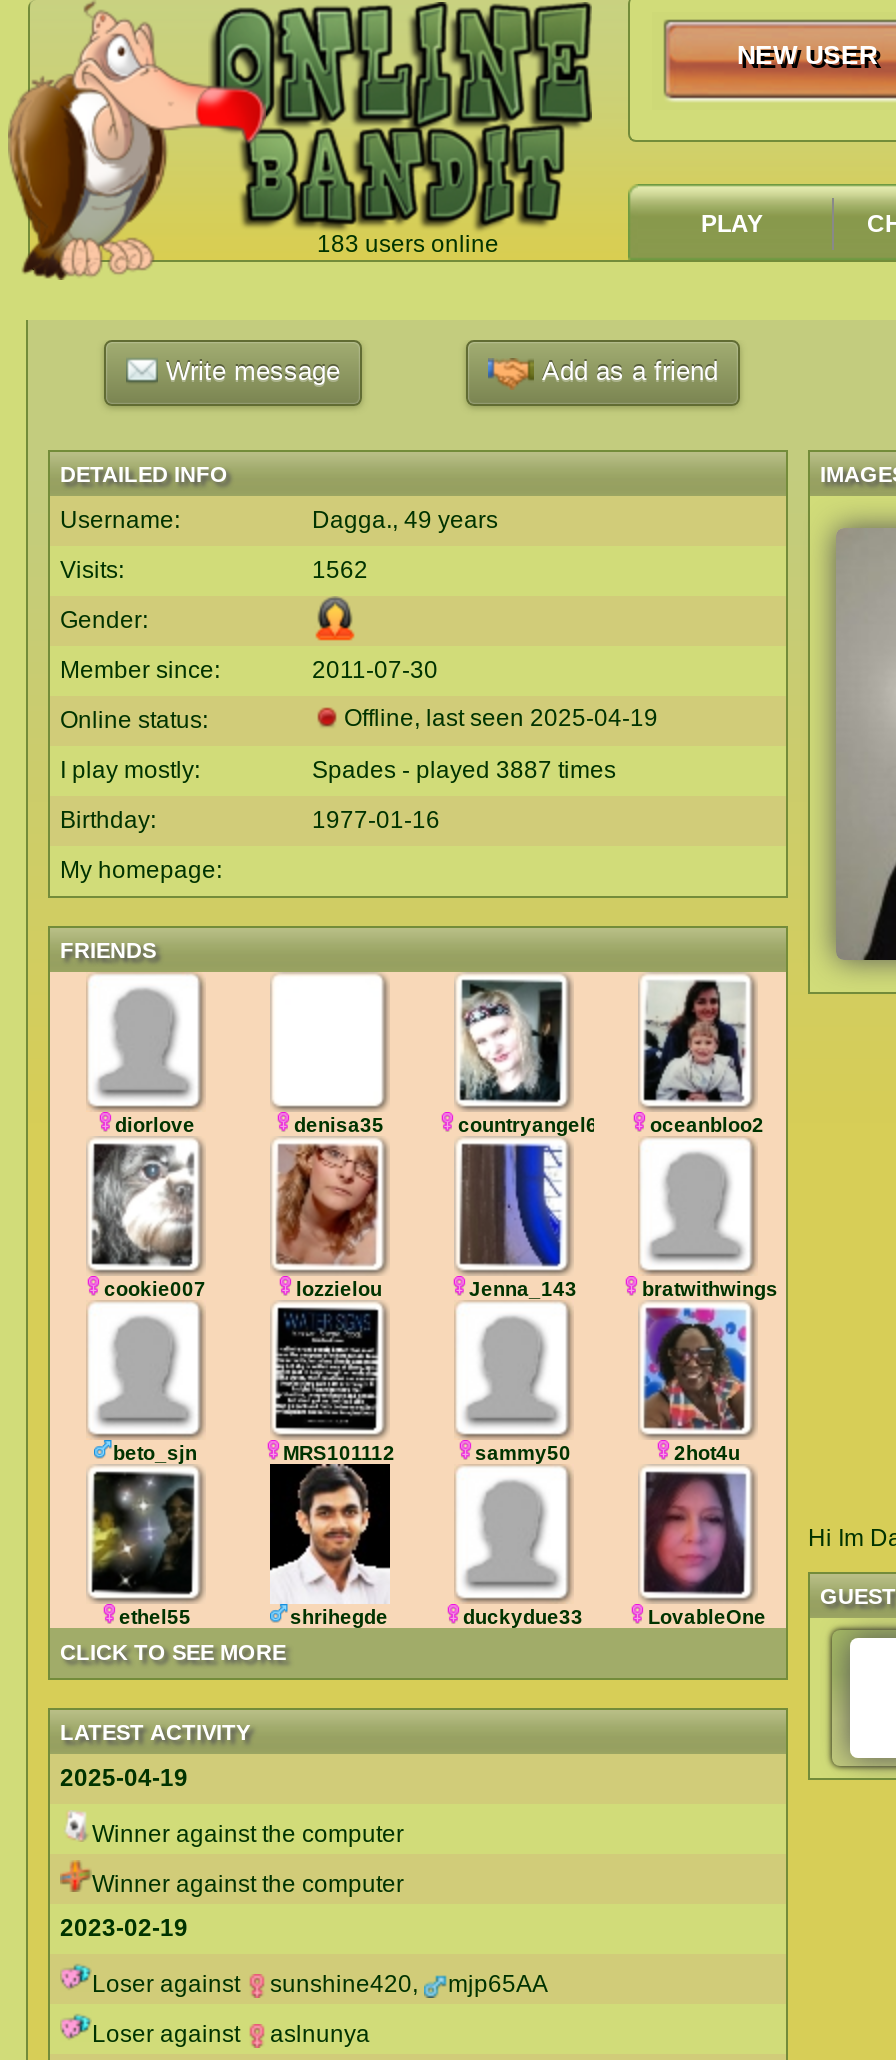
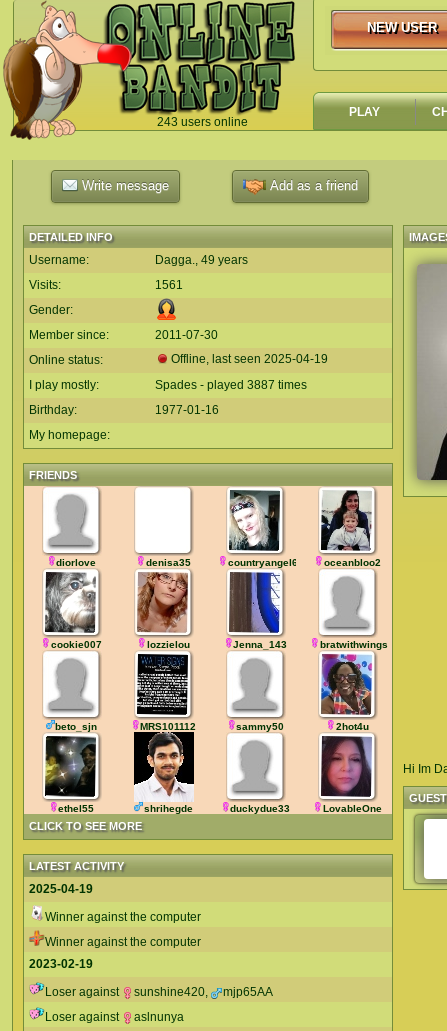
[317,230,499,258] 183 users online -> [157,115,248,129] 243 users online
[312,556,368,584] 1562 -> [155,278,183,292] 1561

